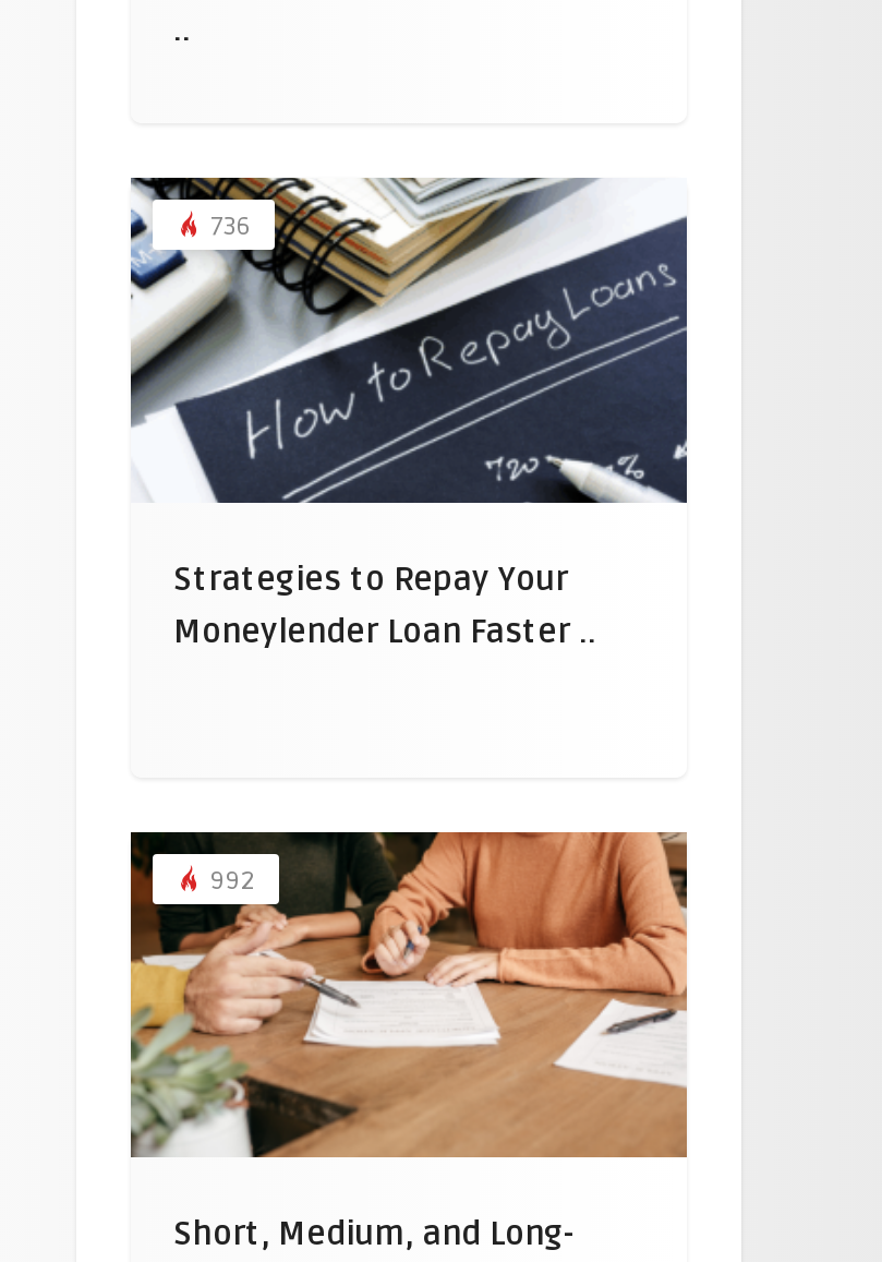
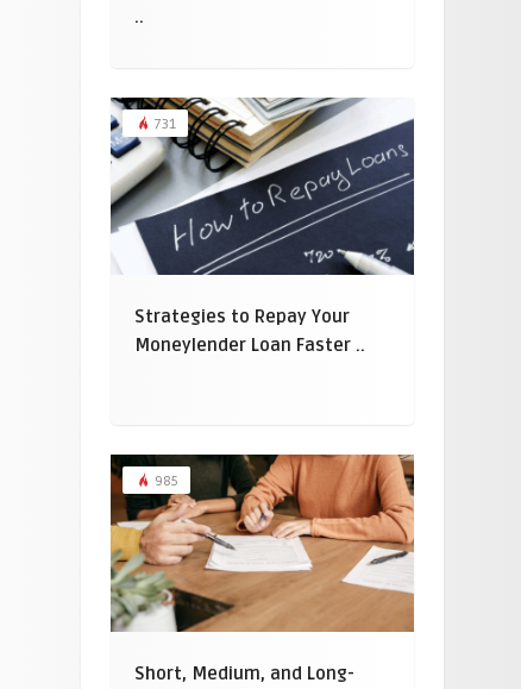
[204,211,252,243] 736 -> [150,115,175,133] 731
[204,865,256,898] 992 -> [150,472,178,490] 985

